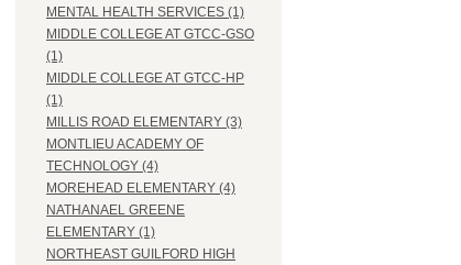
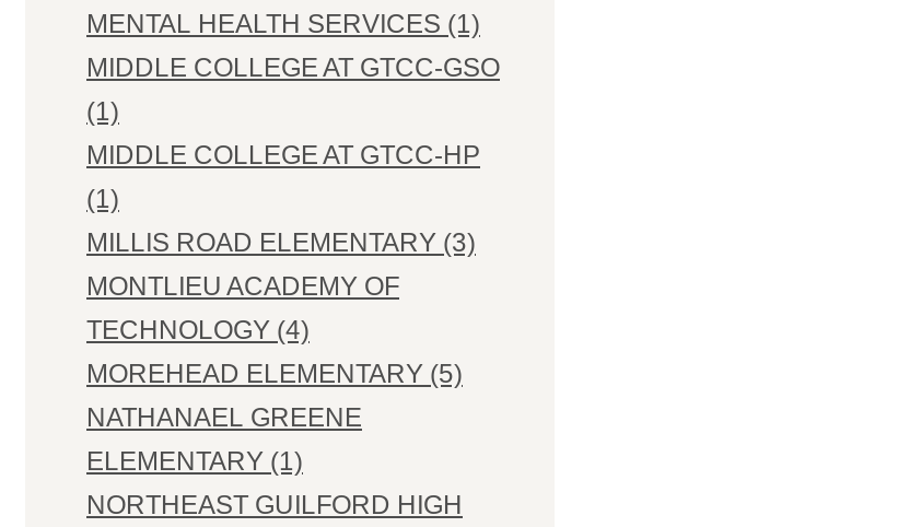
[46,181,235,196] MOREHEAD ELEMENTARY (4) -> [86,359,463,390] MOREHEAD ELEMENTARY (5)

